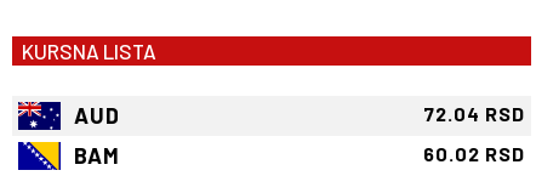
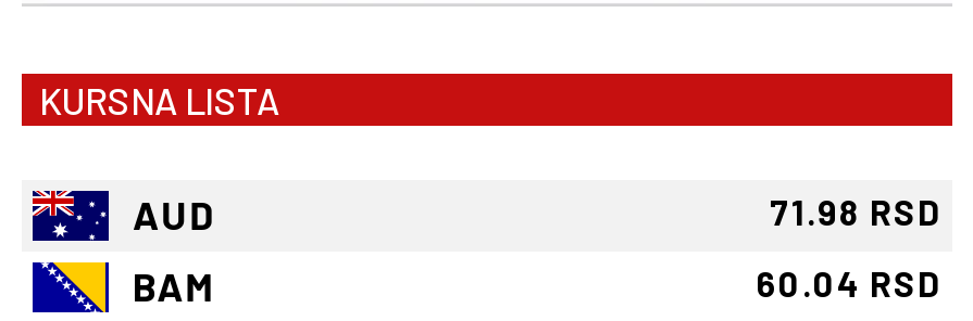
[423,102,525,125] 72.04 RSD -> [770,190,941,232] 71.98 RSD
[423,142,525,165] 60.02 RSD -> [757,262,941,303] 60.04 RSD

